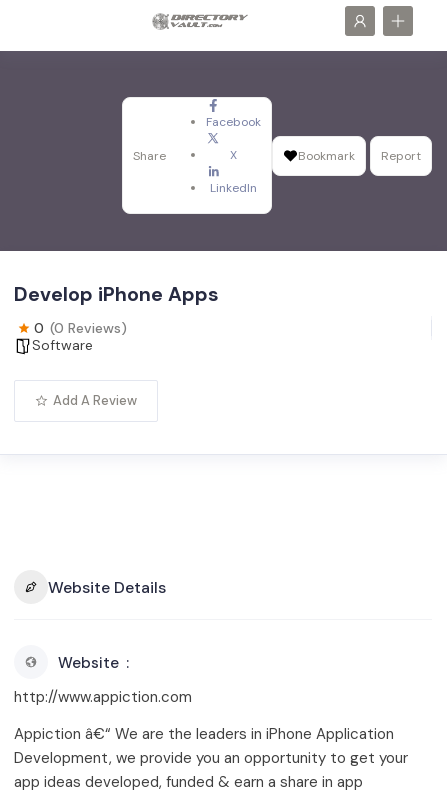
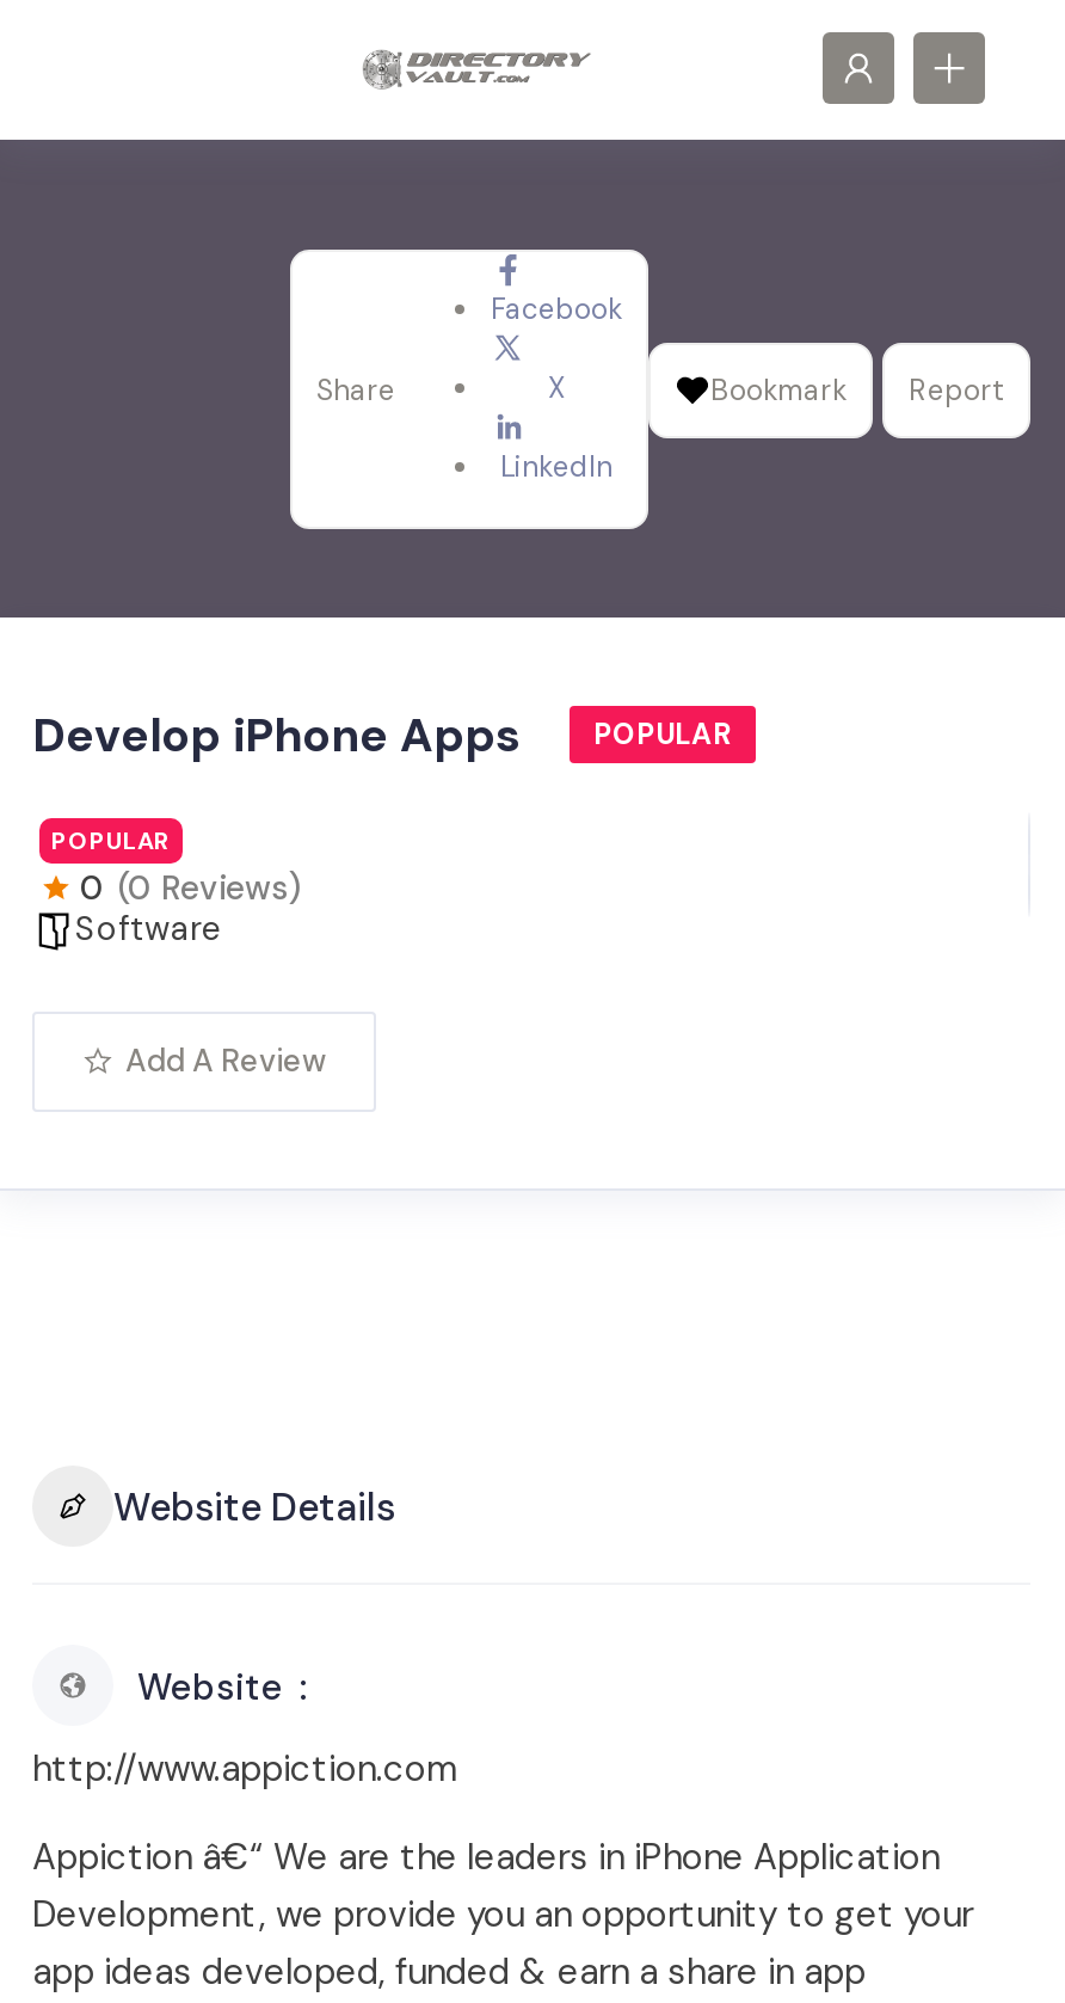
none -> [51,715,732,856] POPULAR | POPULAR

